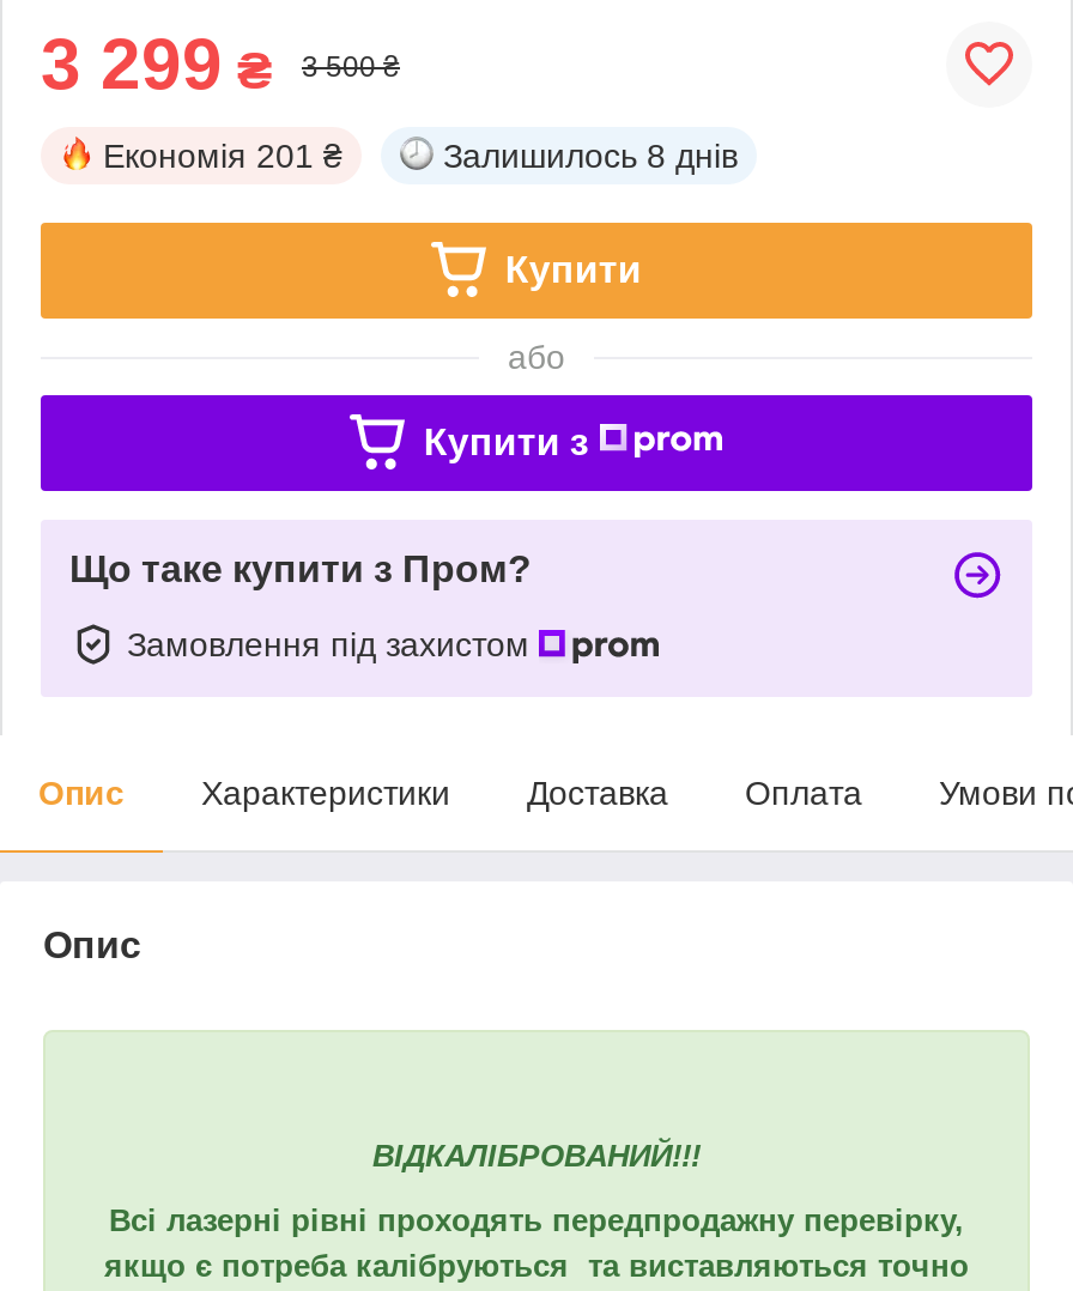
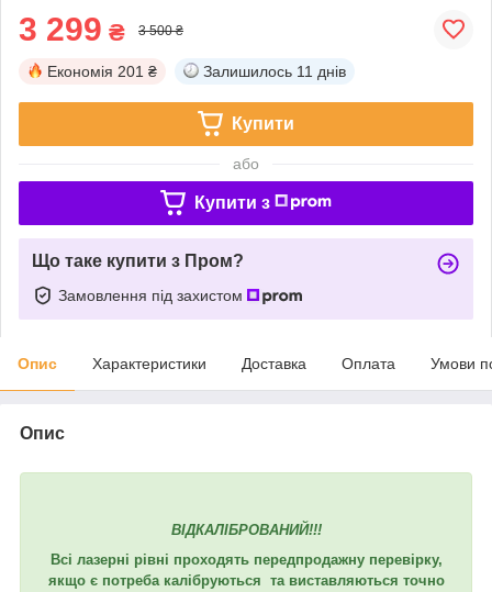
[443,136,738,174] Залишилось 8 днів -> [203,62,346,80] Залишилось 11 днів

